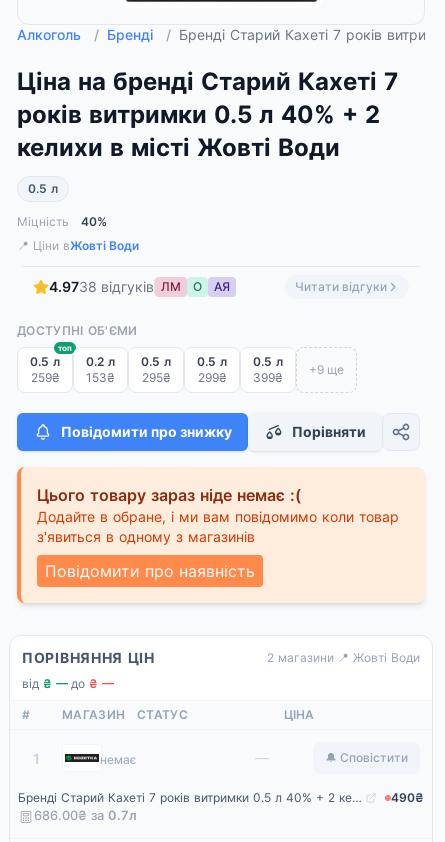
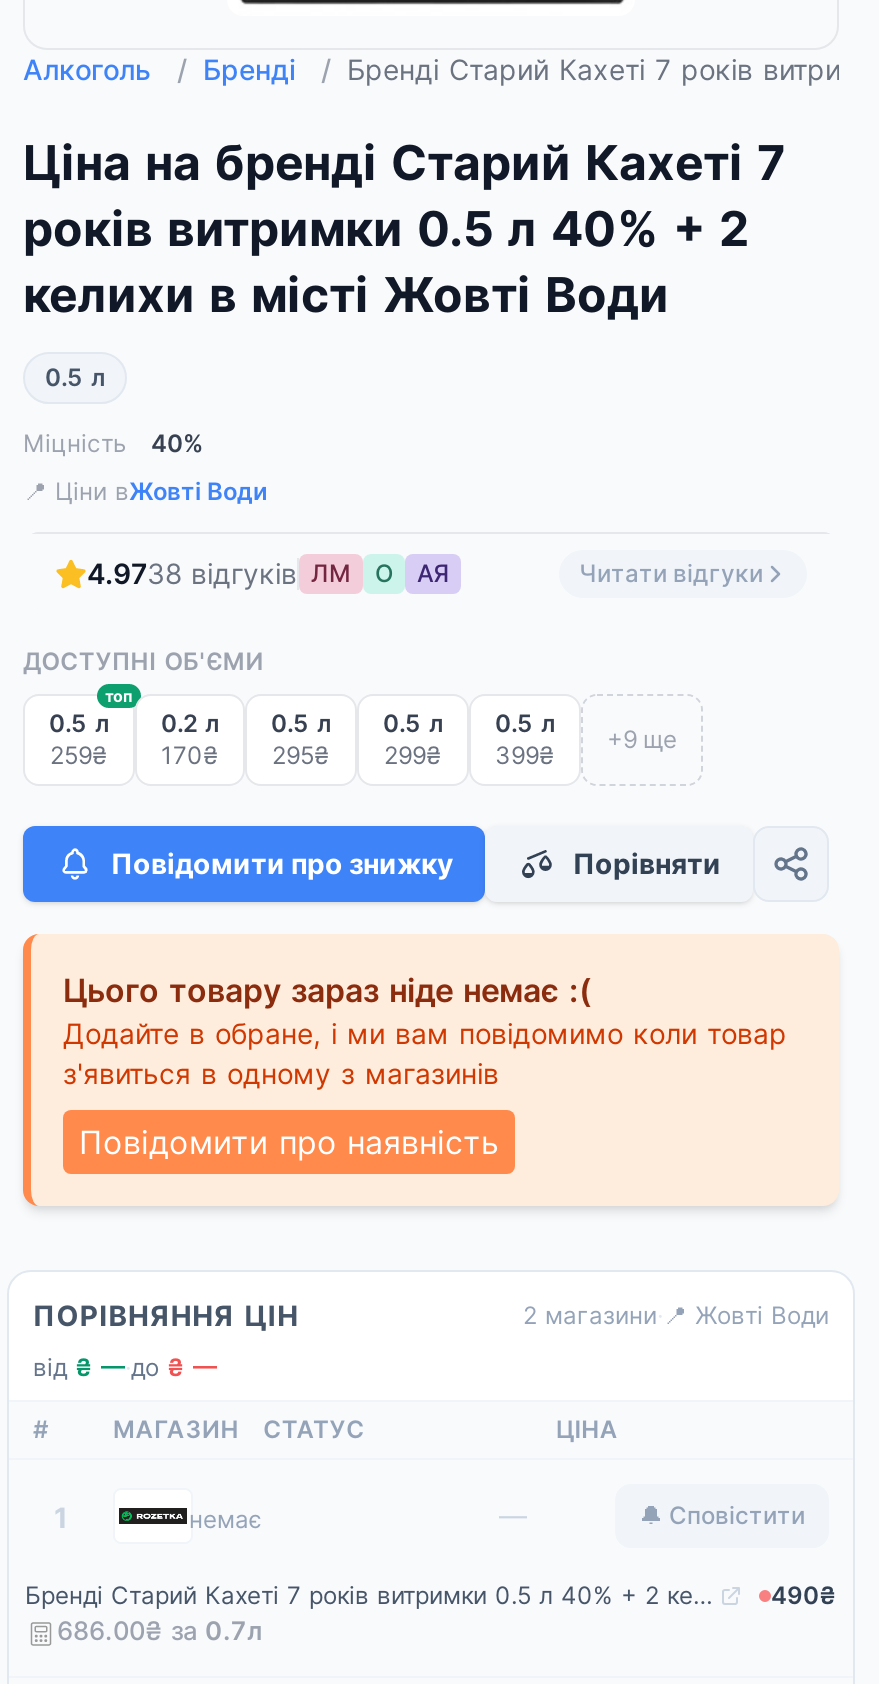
[30,370,283,385] 259₴ 153₴ 295₴ 299₴ 399₴ -> [50,740,555,770] 259₴ 170₴ 295₴ 299₴ 399₴

